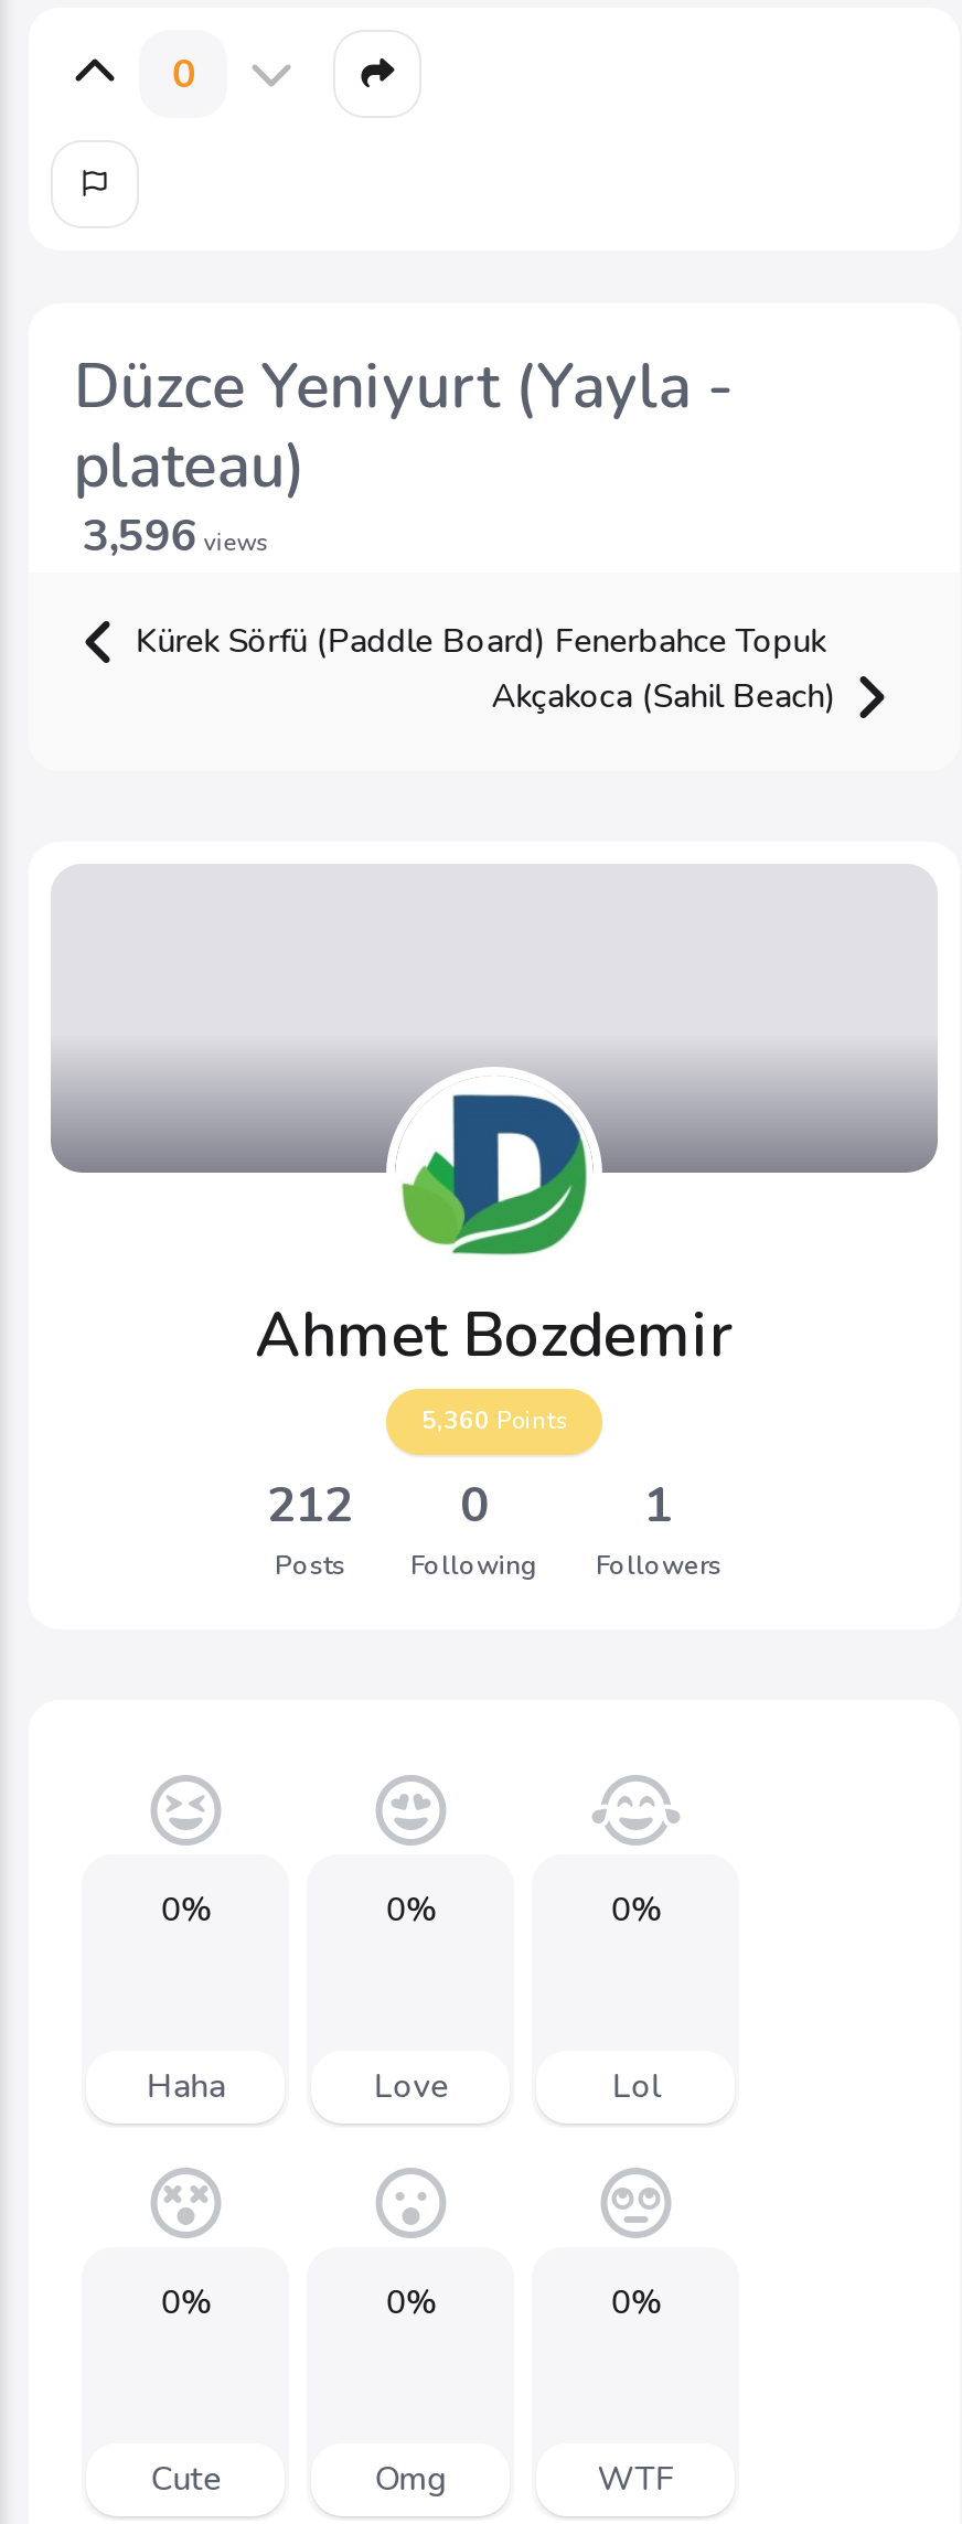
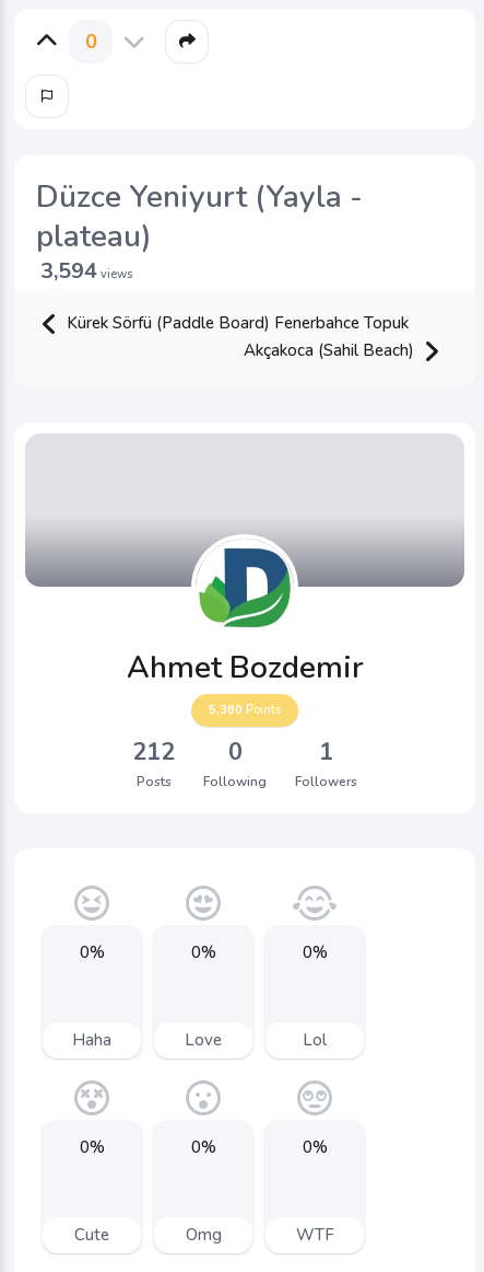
[82,506,267,566] 3,596views -> [41,256,132,286] 3,594views

